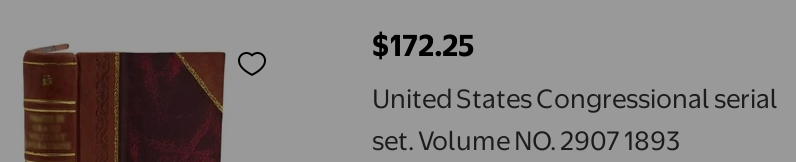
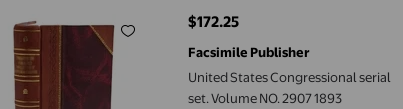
none -> [188,44,310,60] Facsimile Publisher

